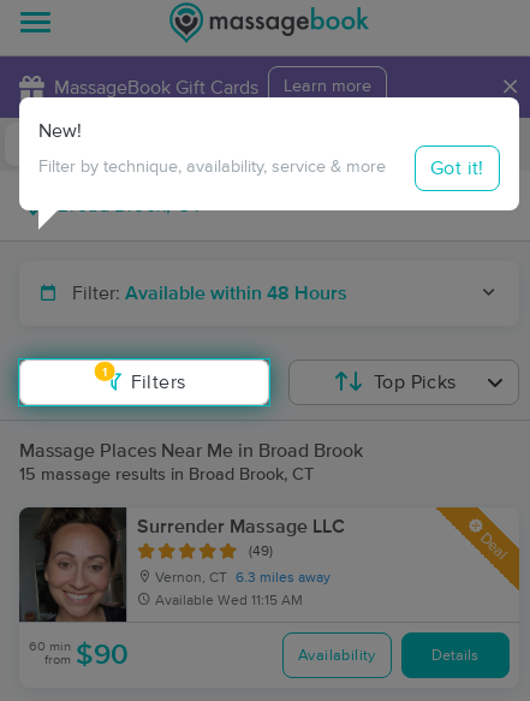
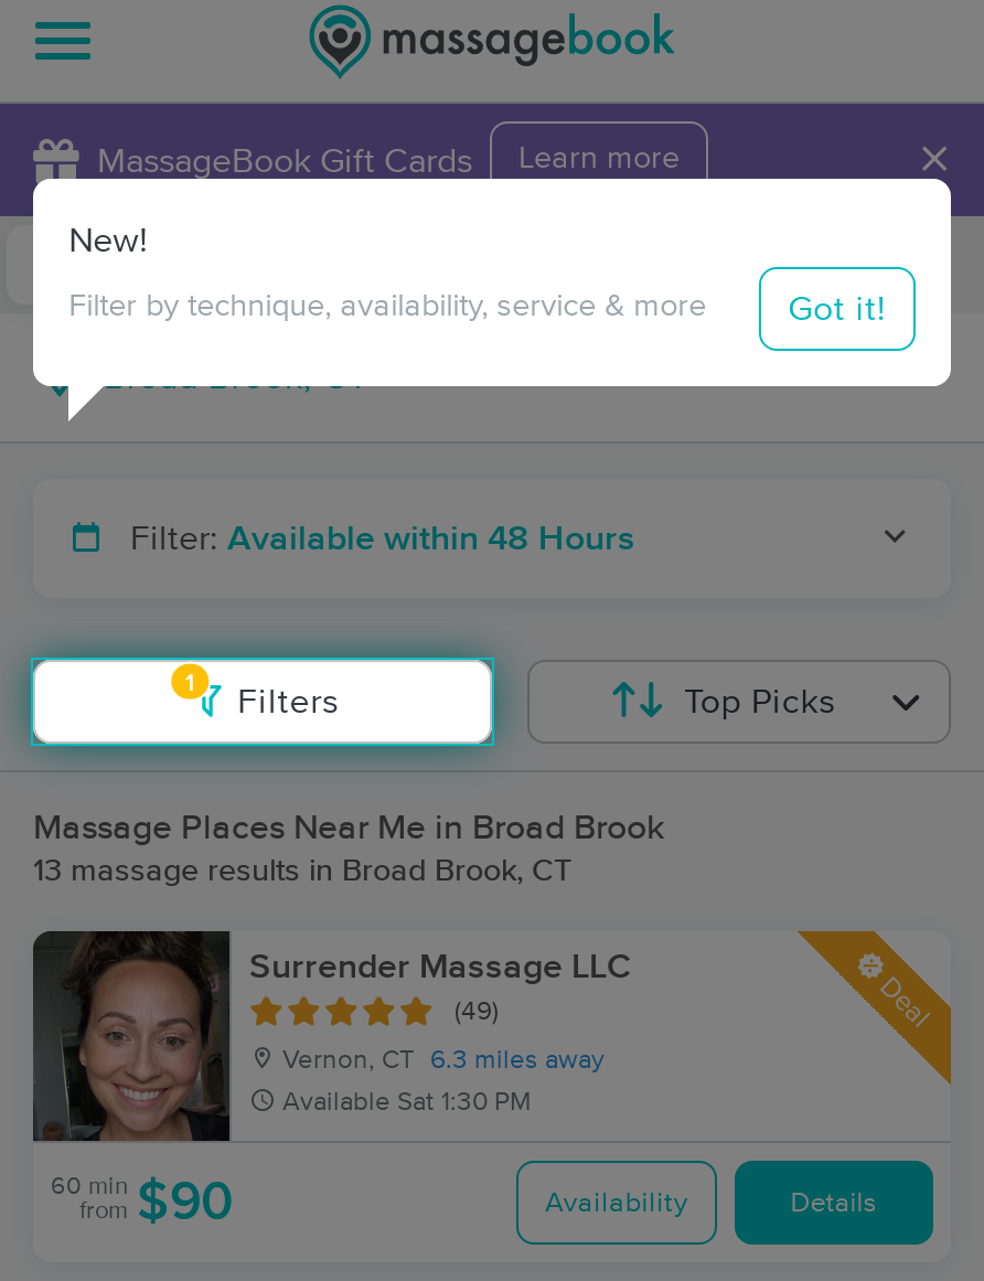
[19,467,314,483] 15 massage results in Broad Brook, CT -> [33,856,571,887] 13 massage results in Broad Brook, CT
[155,594,303,608] Available Wed 11:15 AM -> [282,1090,532,1117] Available Sat 1:30 PM

